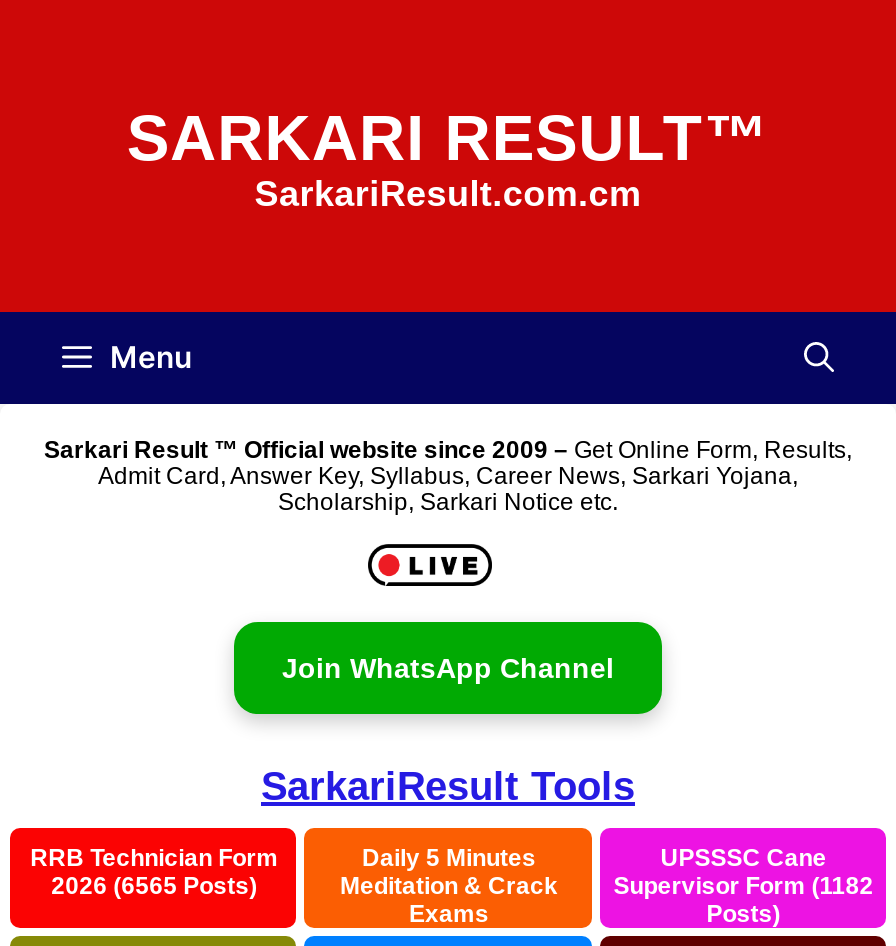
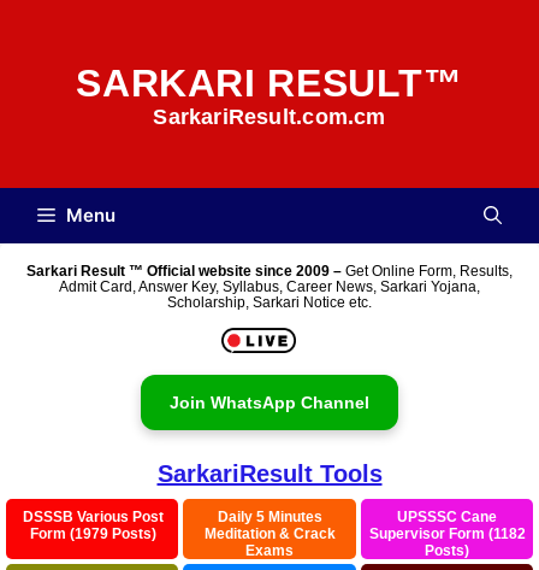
[30,844,278,900] RRB Technician Form | 2026 (6565 Posts) -> [22,509,163,542] DSSSB Various Post | Form (1979 Posts)

